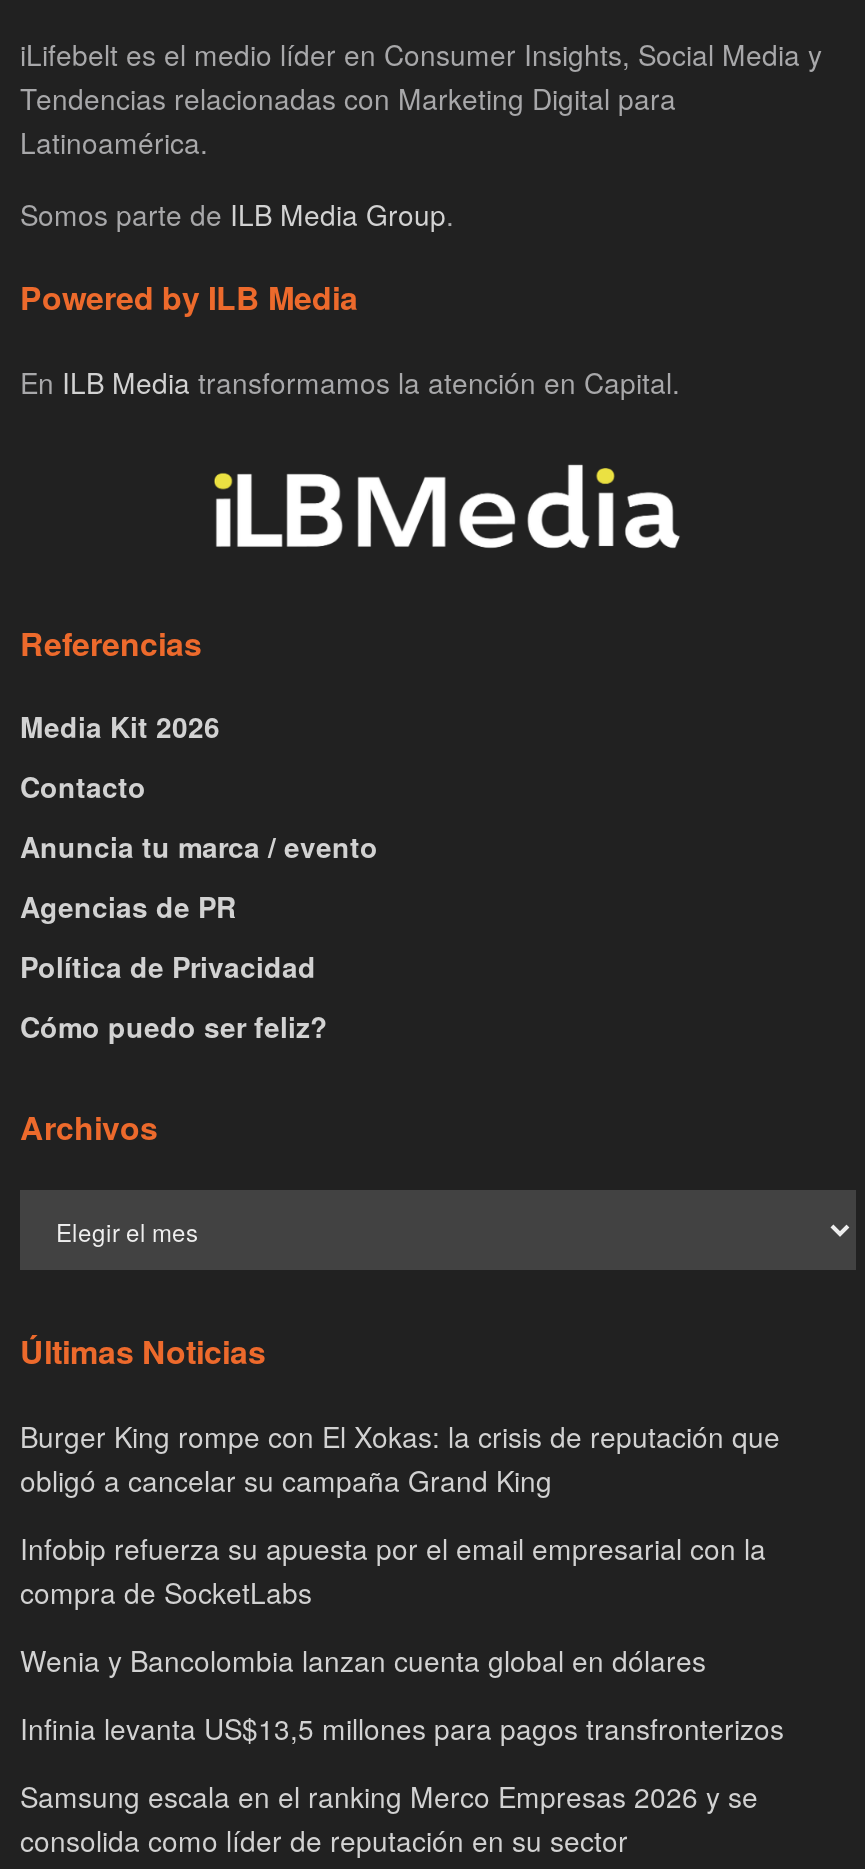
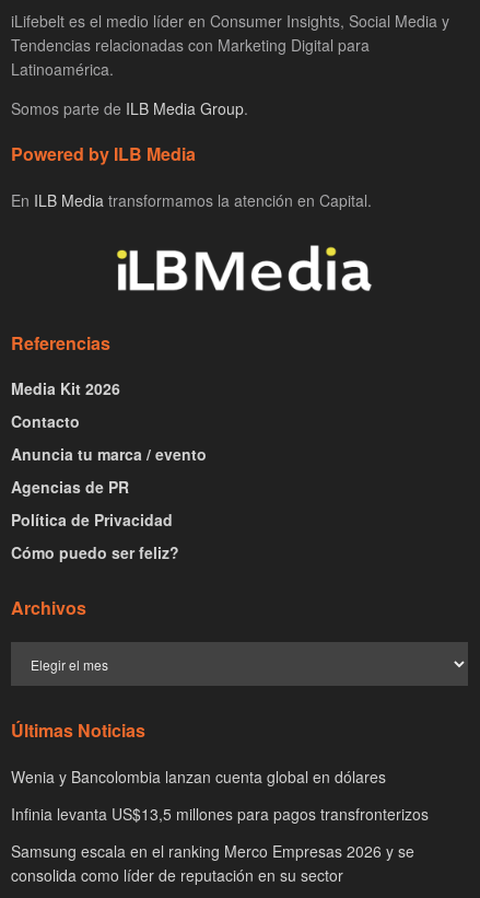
[20,1416,780,1612] Burger King rompe con El Xokas: la crisis de reputación que | obligó a cancelar su campaña Grand King | Infobip refuerza su apuesta por el email empresarial con la | compra de SocketLabs -> none

